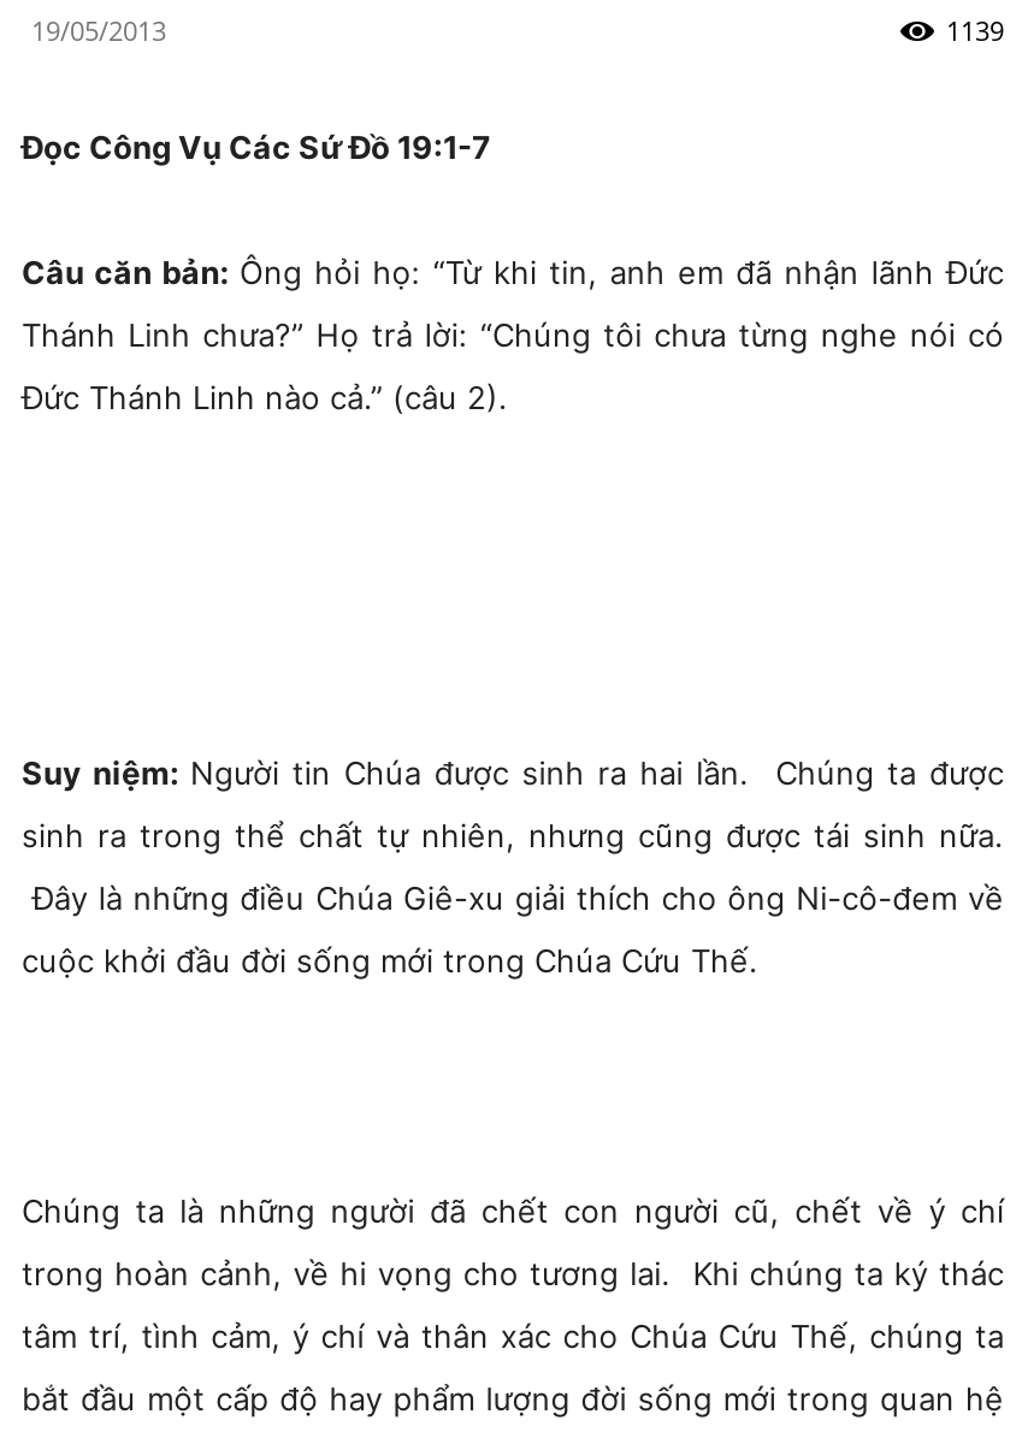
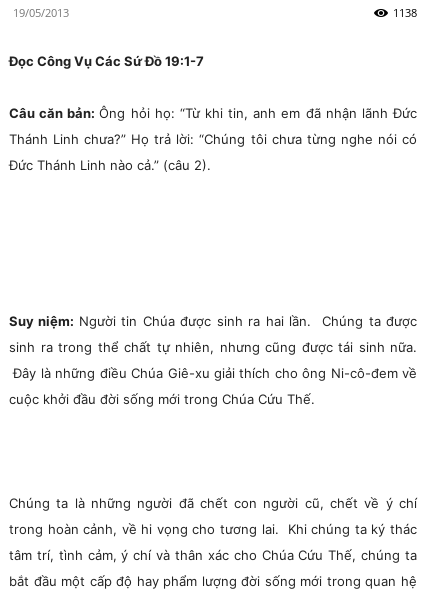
[946,12,1004,48] 1139 -> [393,5,417,20] 1138

